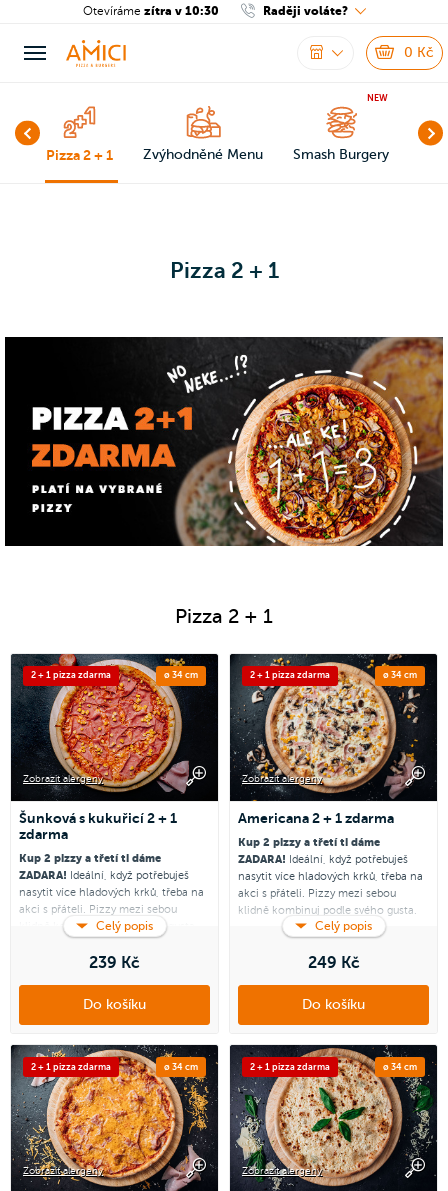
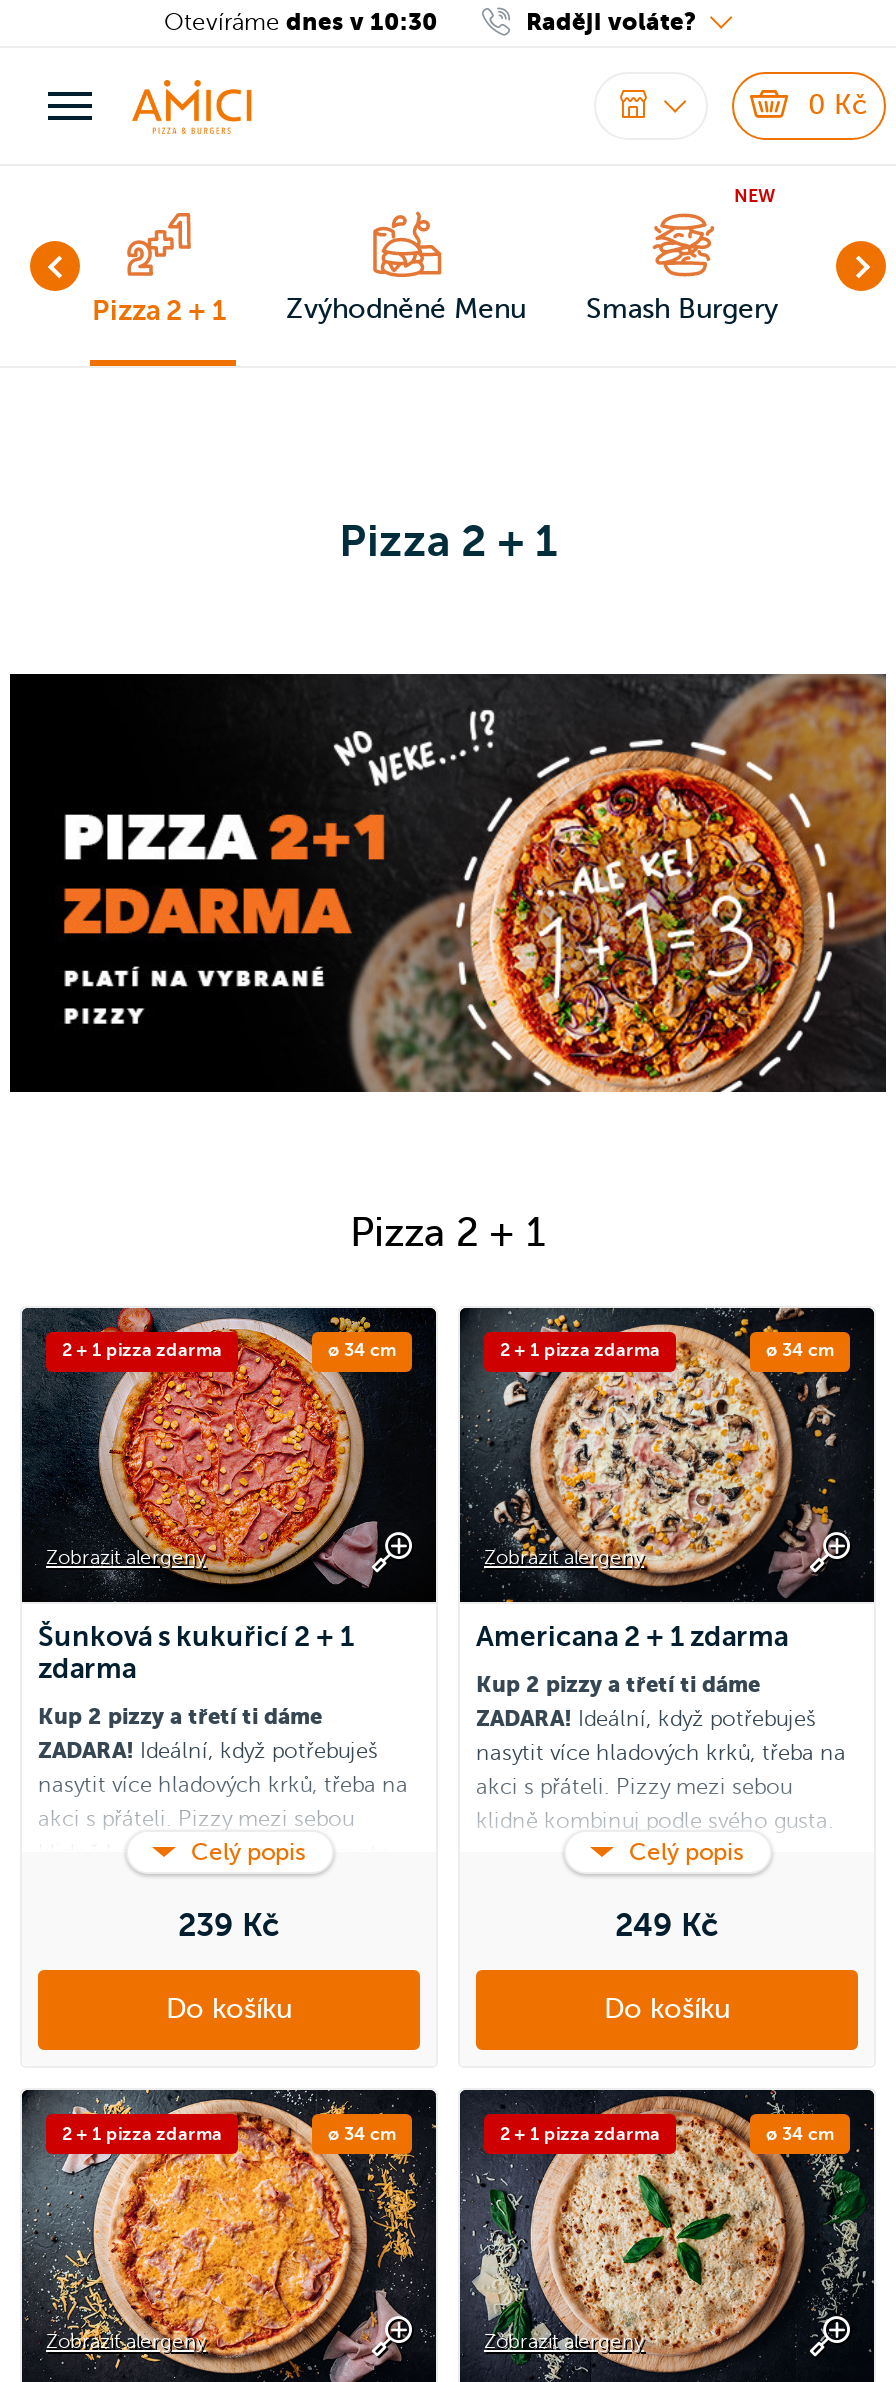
[82,4,218,18] Otevíráme zítra v 10:30 -> [164,8,438,36] Otevíráme dnes v 10:30

